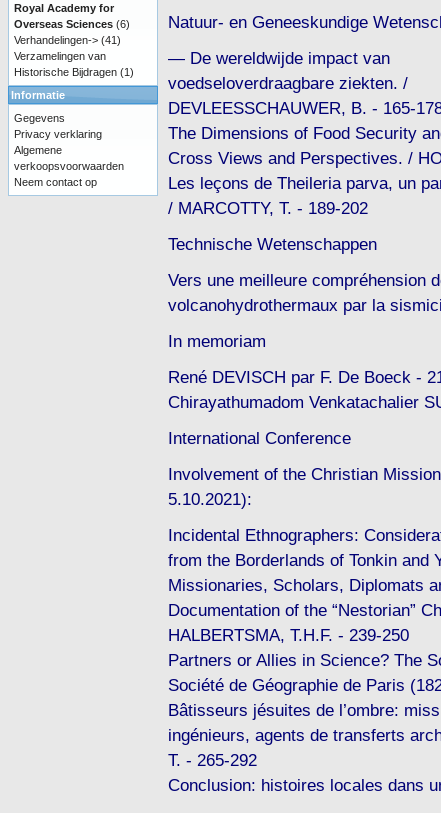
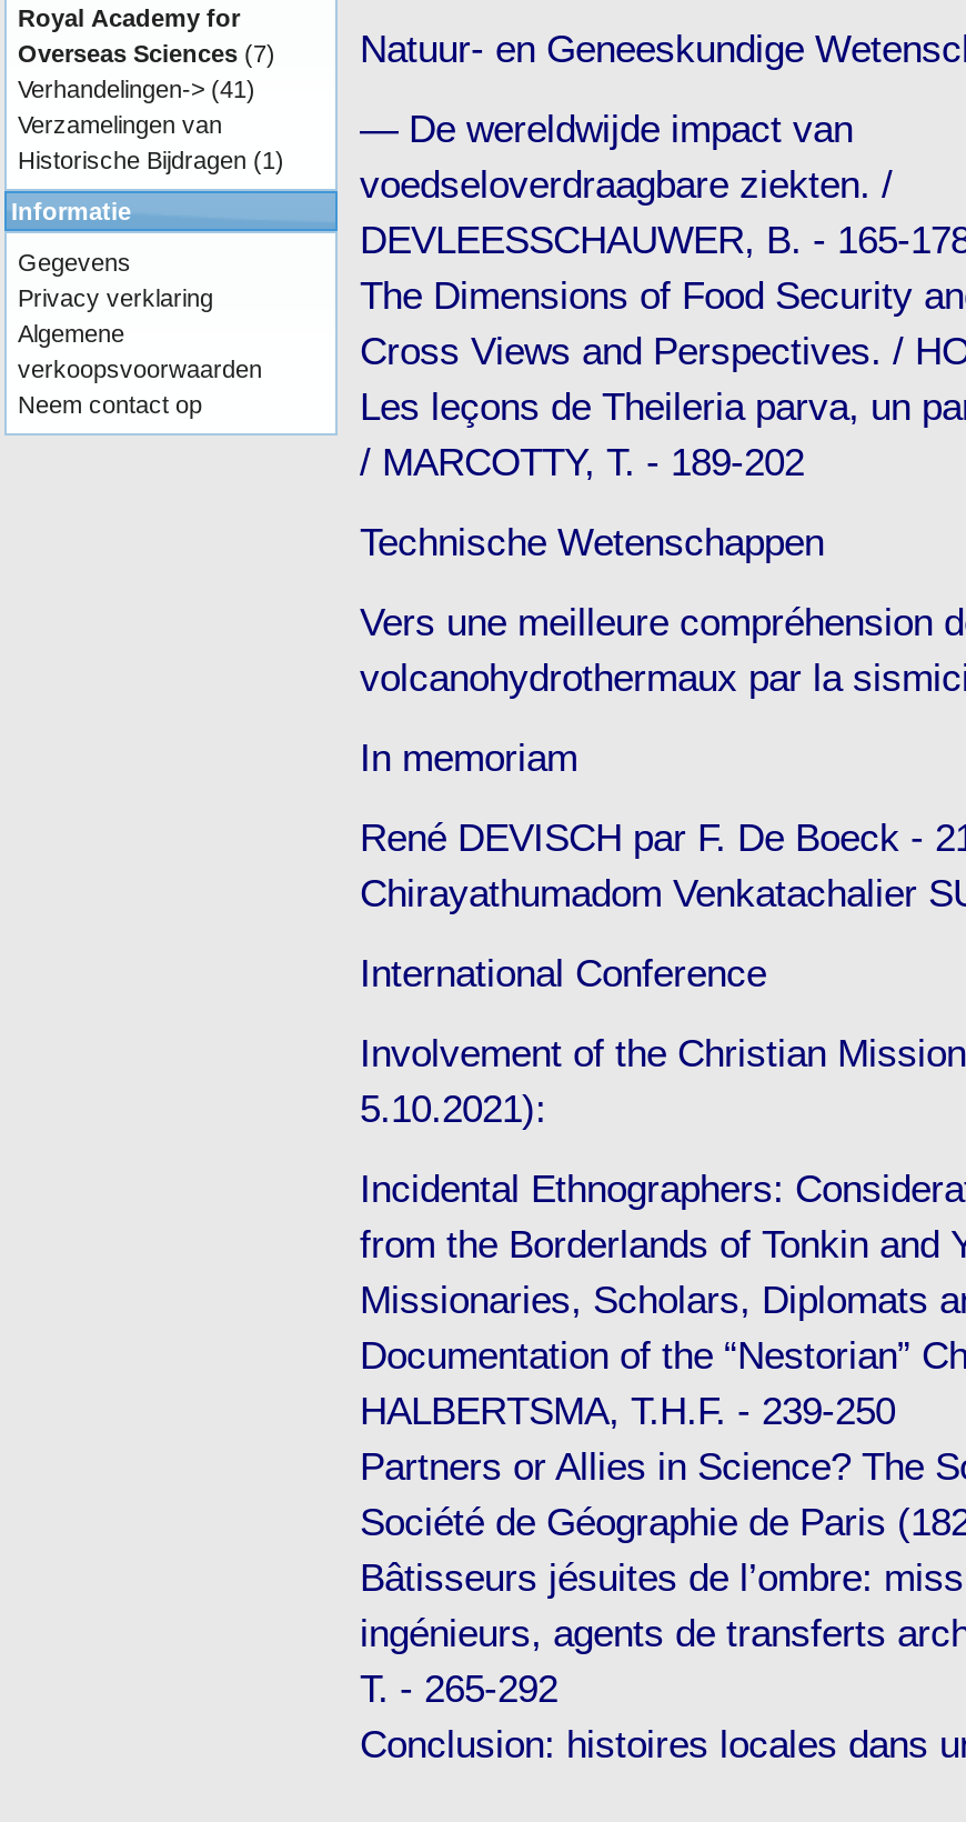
[14,18,130,30] Overseas Sciences (6) -> [18,40,275,67] Overseas Sciences (7)

